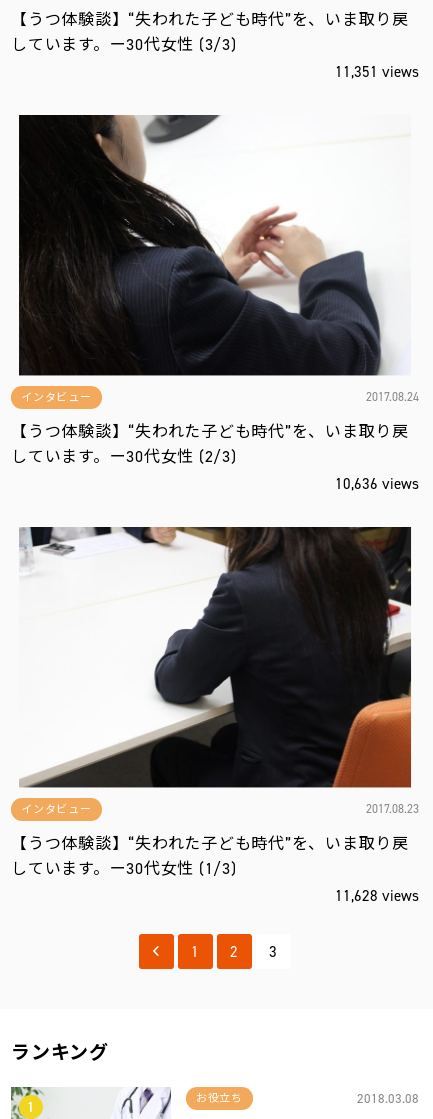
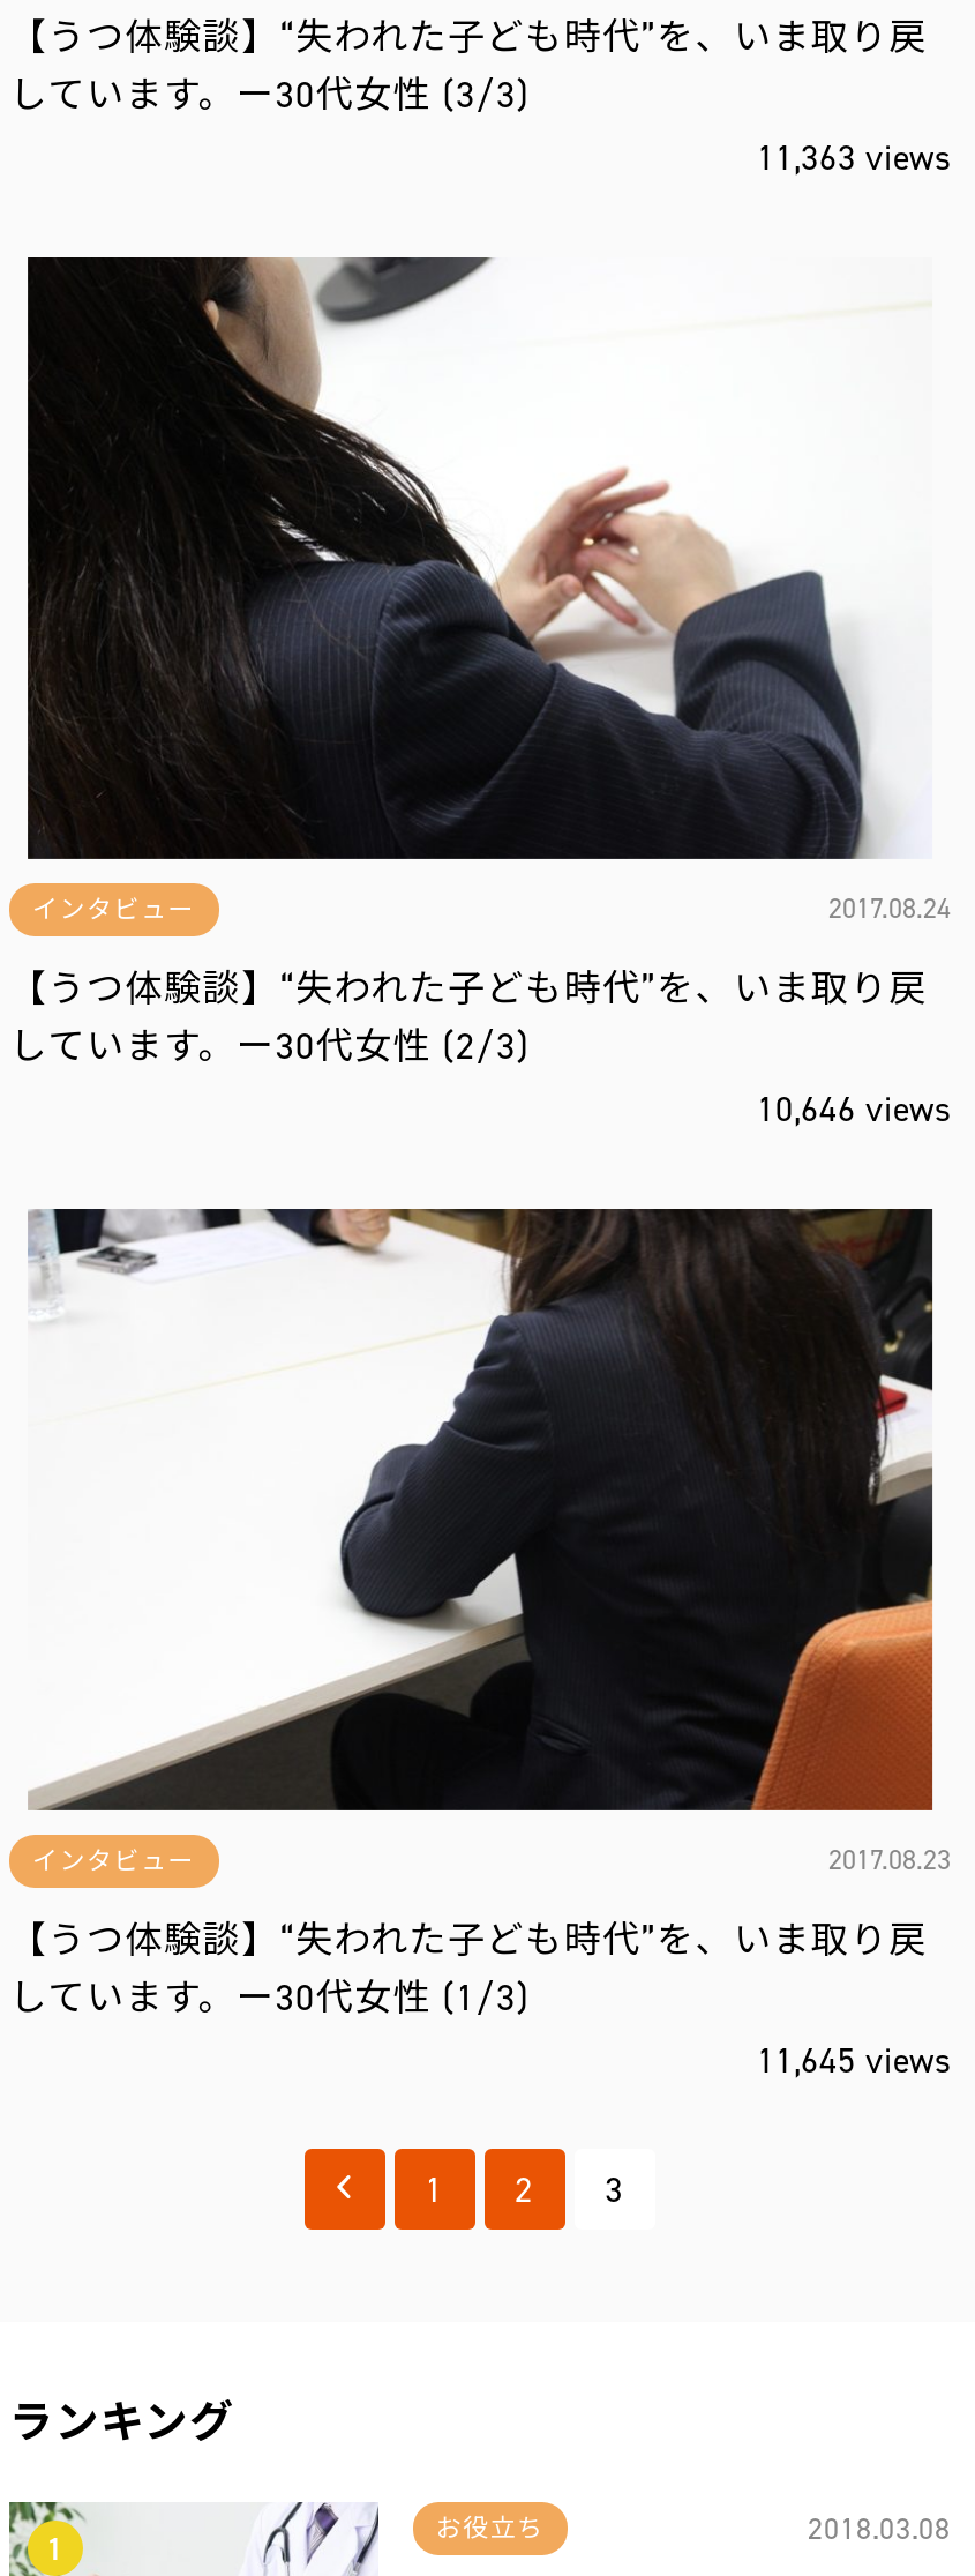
[335,62,419,82] 11,351 views -> [757,134,951,181] 11,363 views
[335,474,419,494] 10,636 views -> [757,1086,951,1132] 10,646 views
[335,886,419,906] 11,628 views -> [757,2038,951,2084] 11,645 views

